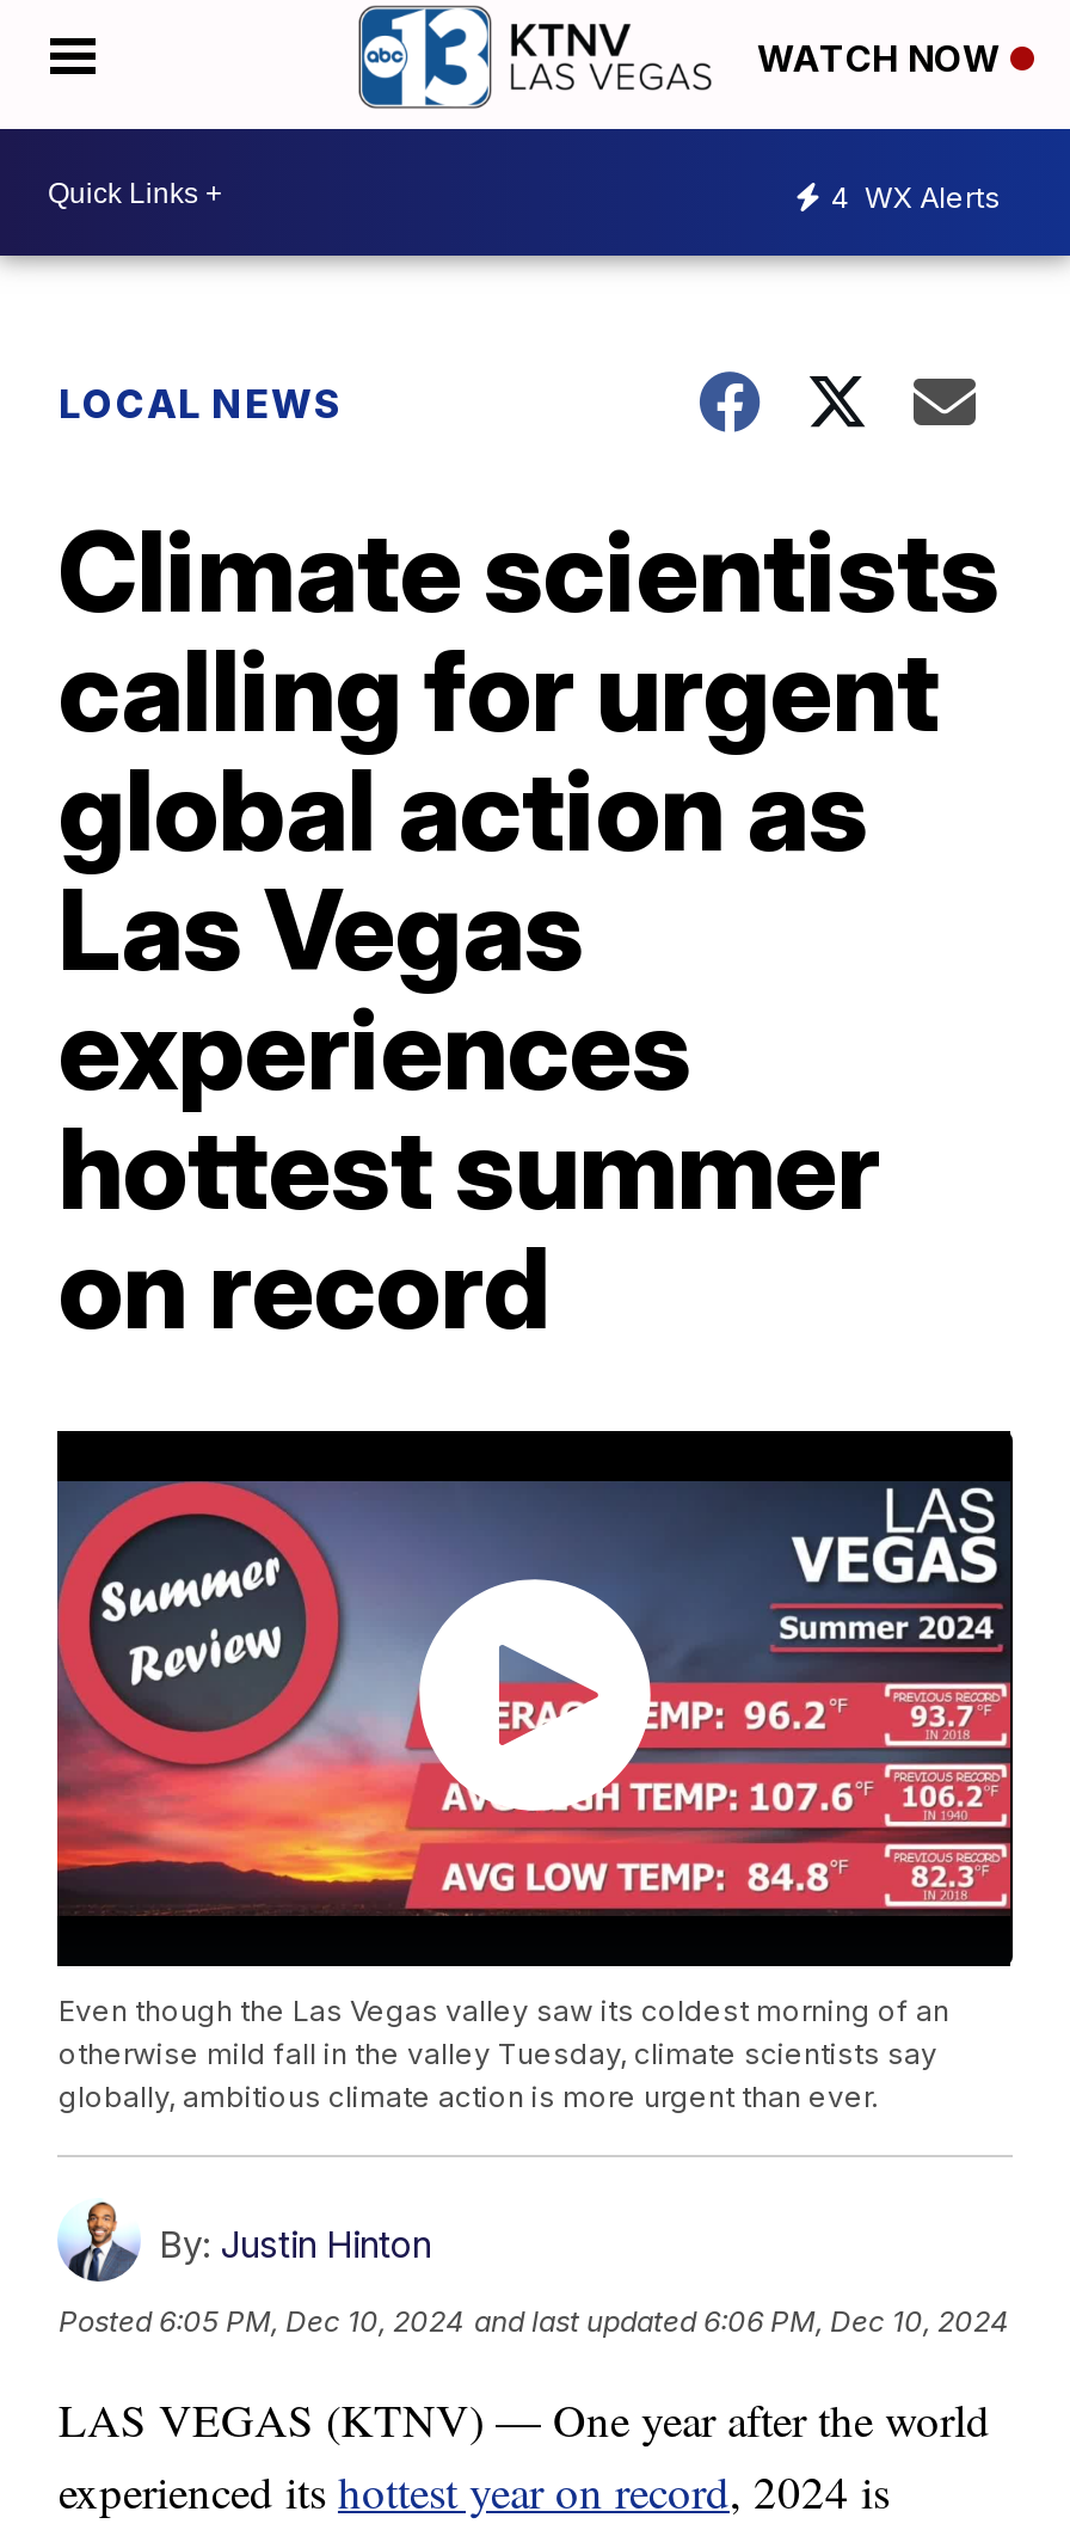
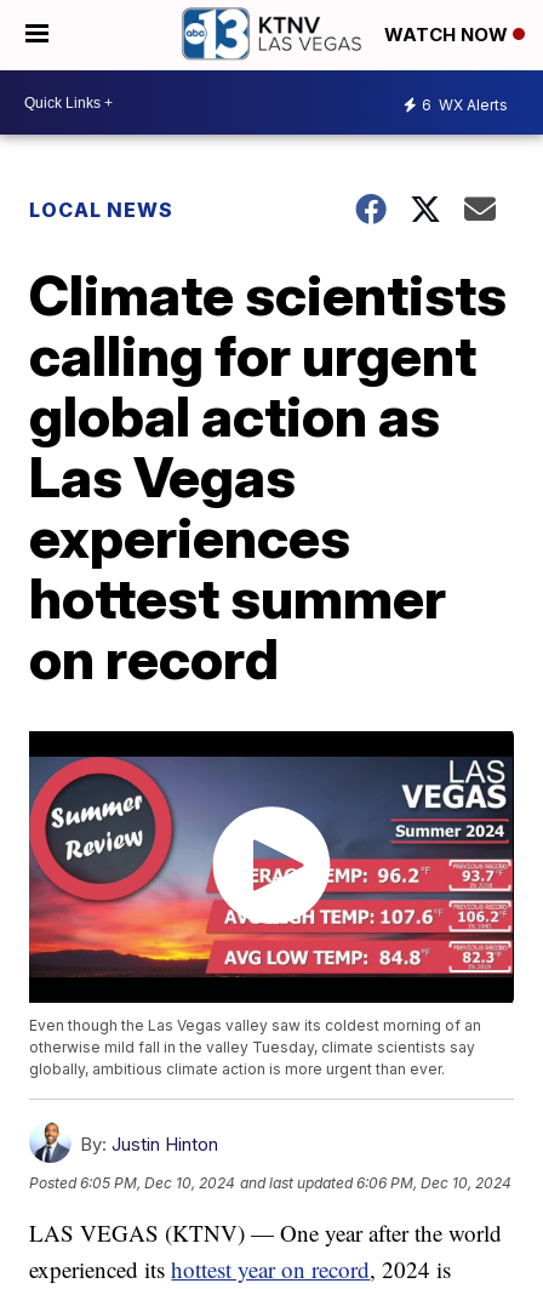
[831,178,1001,214] 4 WX Alerts -> [422,95,508,113] 6 WX Alerts

